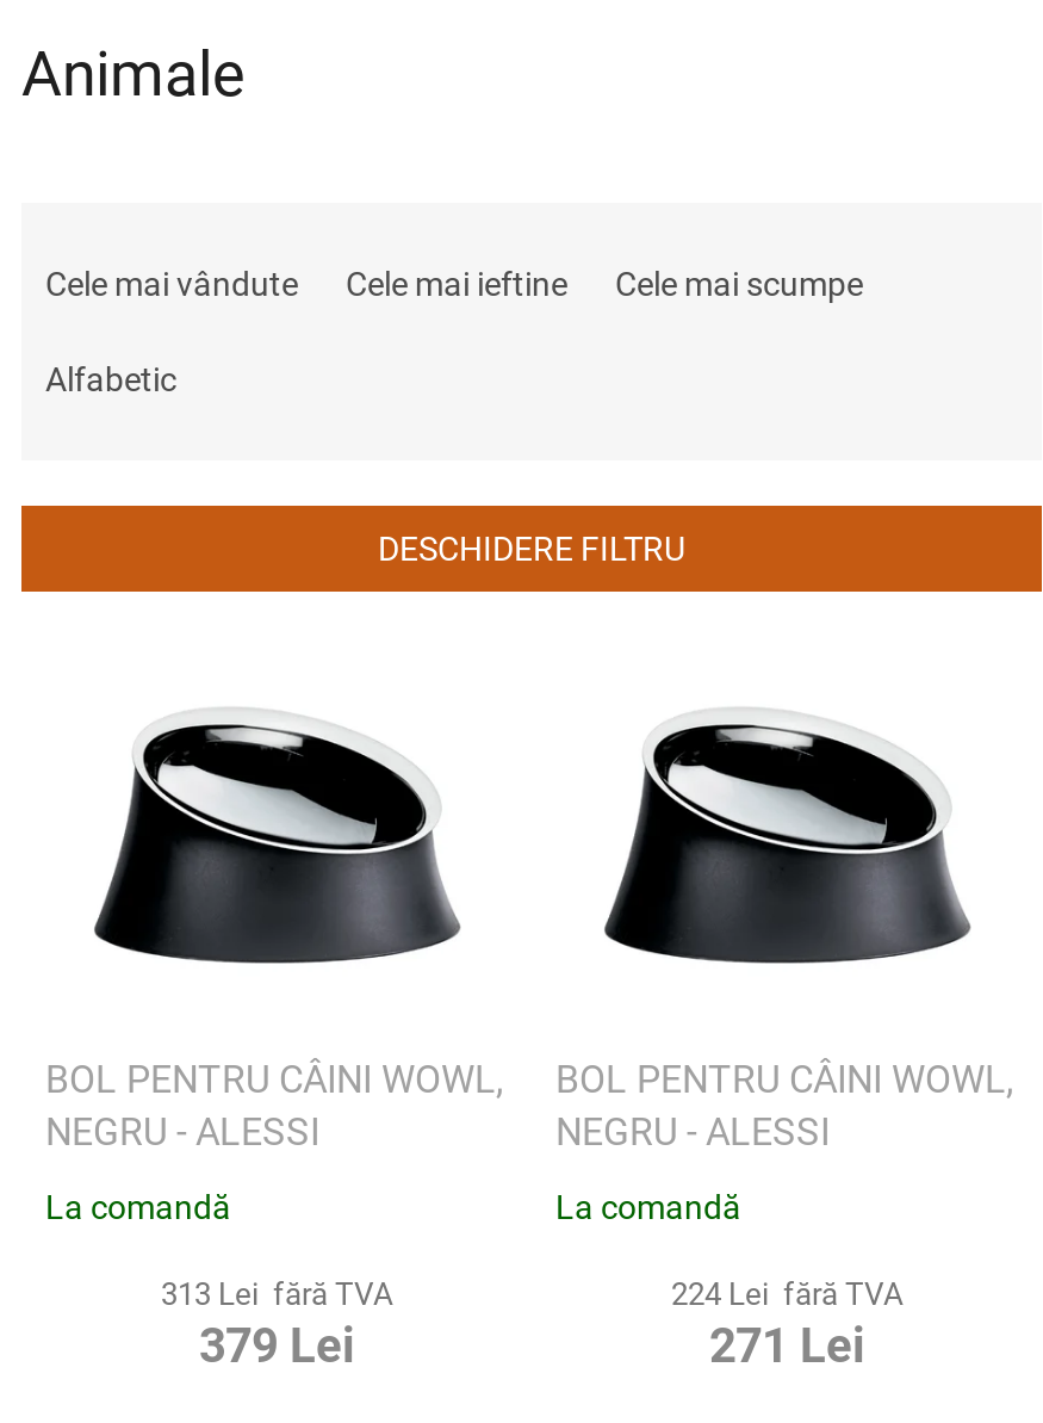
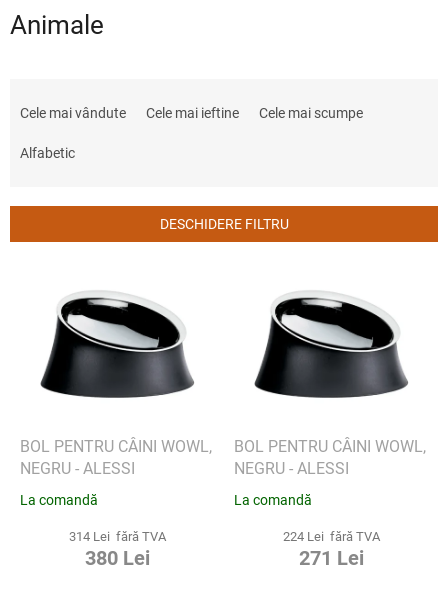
[161,1276,392,1312] 313 Lei fără TVA -> [68,529,165,544] 314 Lei fără TVA
[199,1316,354,1374] 379 Lei -> [84,546,149,570] 380 Lei

